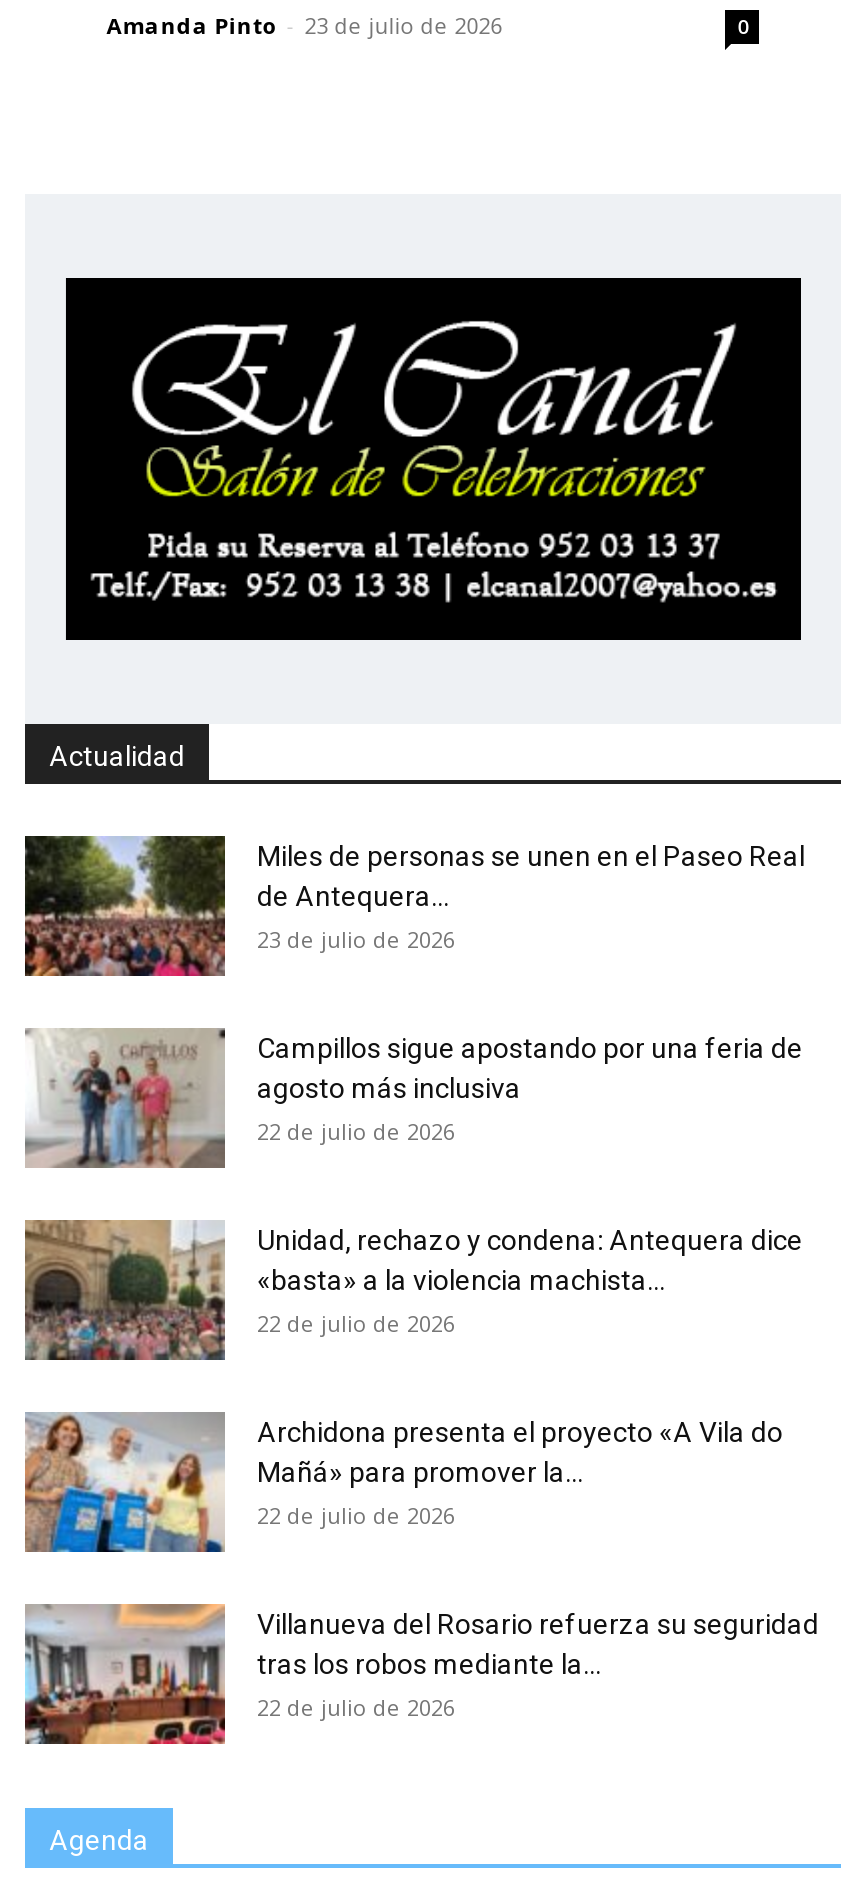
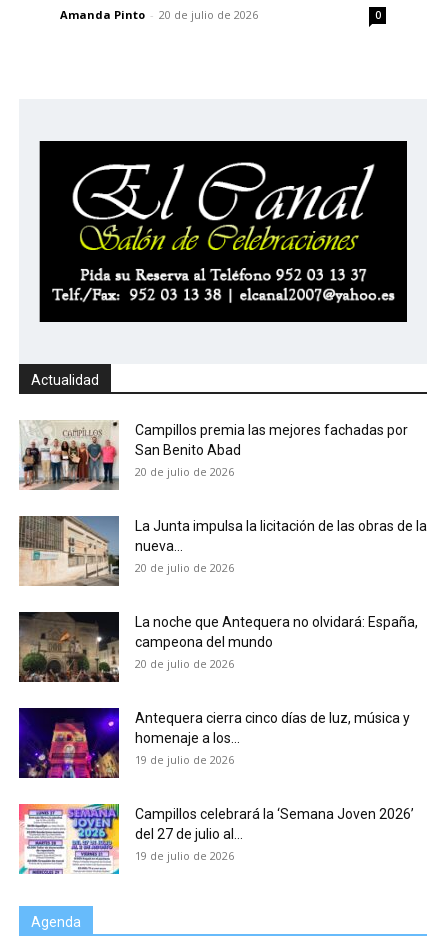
[107,10,503,40] Amanda Pinto - 23 de julio de 2026 -> [60,7,258,22] Amanda Pinto - 20 de julio de 2026
[23,834,805,978] [image] | Miles de personas se unen en el Paseo Real | de Antequera... | 23 de julio de 2026 -> [19,420,408,490] [image] | Campillos premia las mejores fachadas por | San Benito Abad | 20 de julio de 2026
[25,1028,803,1168] [image] | Campillos sigue apostando por una feria de | agosto más inclusiva | 22 de julio de 2026 -> [18,515,427,586] [image] | La Junta impulsa la licitación de las obras de la | nueva... | 20 de julio de 2026
[23,1218,803,1360] [image] | Unidad, rechazo y condena: Antequera dice | «basta» a la violencia machista... | 22 de julio de 2026 -> [19,611,418,682] [image] | La noche que Antequera no olvidará: España, | campeona del mundo | 20 de julio de 2026
[23,1412,783,1554] [image] | Archidona presenta el proyecto «A Vila do | Mañá» para promover la... | 22 de julio de 2026 -> [18,707,410,779] [image] | Antequera cierra cinco días de luz, música y | homenaje a los... | 19 de julio de 2026
[23,1602,819,1746] [image] | Villanueva del Rosario refuerza su seguridad | tras los robos mediante la... | 22 de julio de 2026 -> [18,803,414,875] [image] | Campillos celebrará la ‘Semana Joven 2026’ | del 27 de julio al... | 19 de julio de 2026

